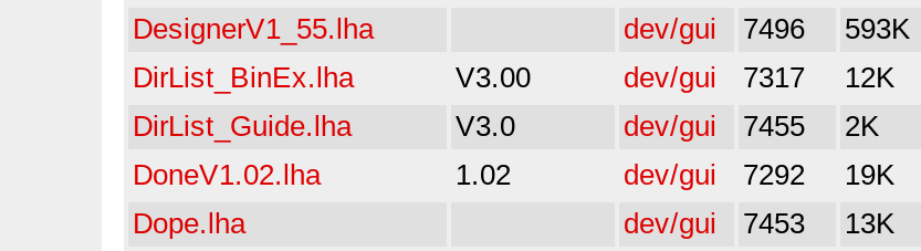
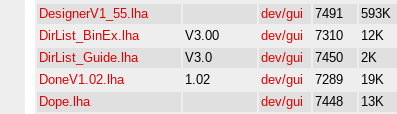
[624,12,911,45] dev/gui 7496 593K -> [261,6,391,21] dev/gui 7491 593K
[624,61,896,94] dev/gui 7317 12K -> [261,28,384,43] dev/gui 7310 12K
[624,109,880,143] dev/gui 7455 2K -> [261,50,377,65] dev/gui 7450 2K
[624,158,896,191] dev/gui 7292 19K -> [261,72,384,87] dev/gui 7289 19K
[624,207,896,240] dev/gui 7453 13K -> [261,94,384,109] dev/gui 7448 13K

